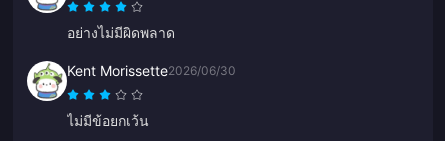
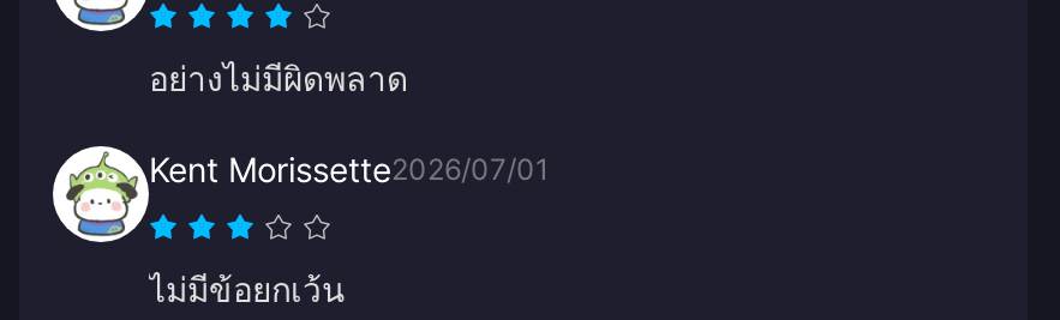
[67,61,236,78] Kent Morissette2026/06/30 -> [149,147,550,188] Kent Morissette2026/07/01

